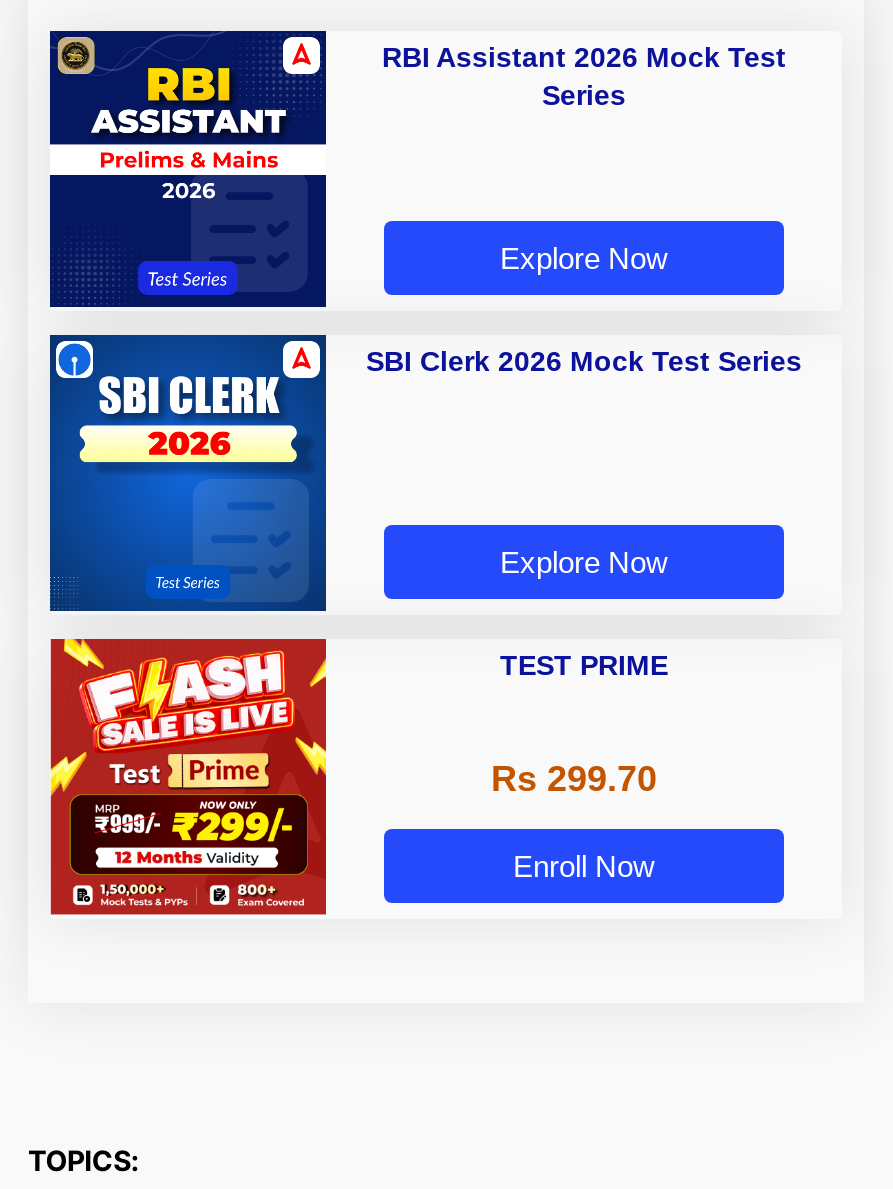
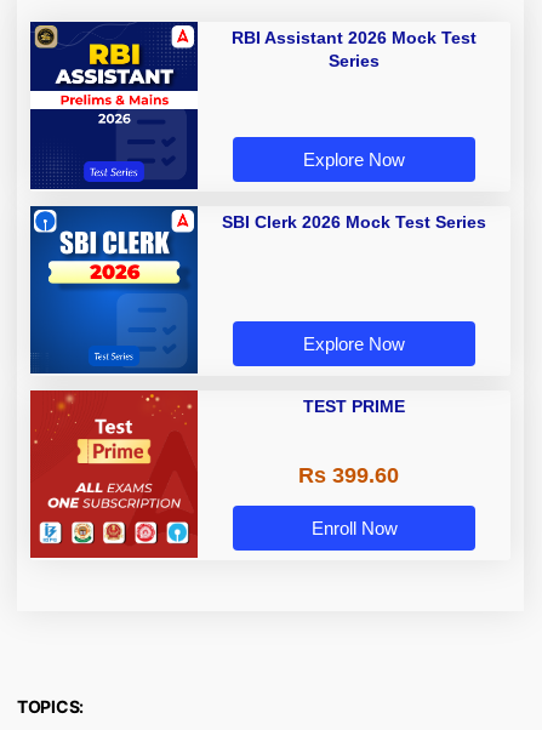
[48,637,328,909] [image] -> [29,389,199,552] [image]
[491,758,657,798] Rs 299.70 -> [298,463,398,487] Rs 399.60

